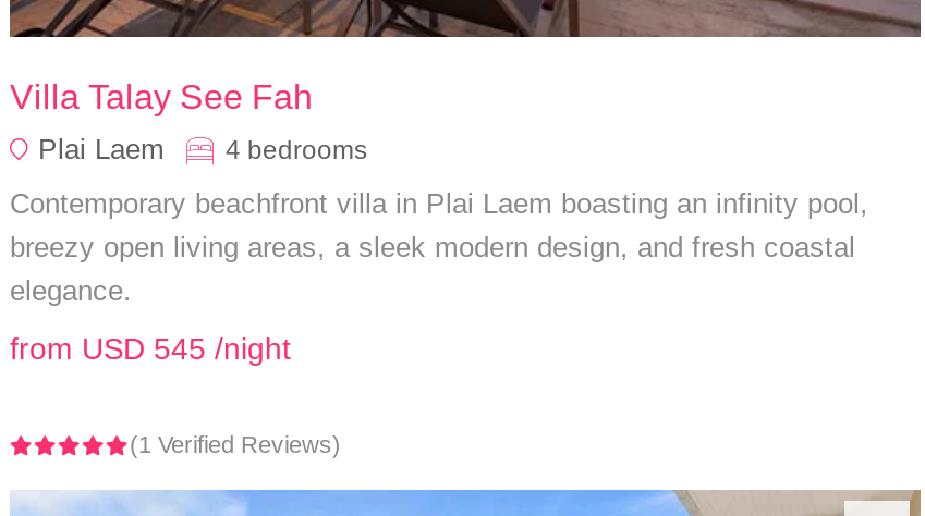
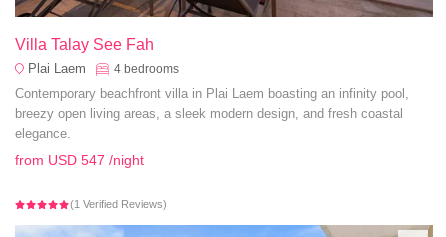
[10,331,291,366] from USD 545 /night -> [15,152,144,168] from USD 547 /night

